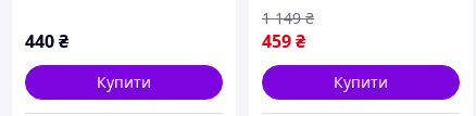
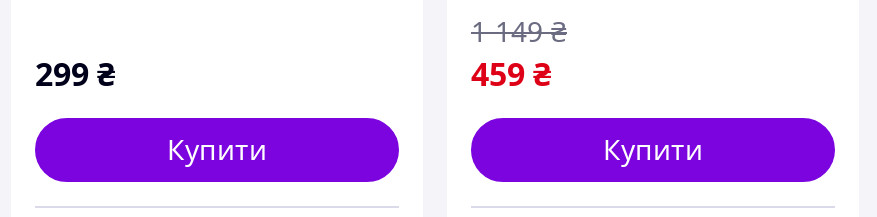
[25,29,68,53] 440 ₴ -> [35,52,115,96] 299 ₴

